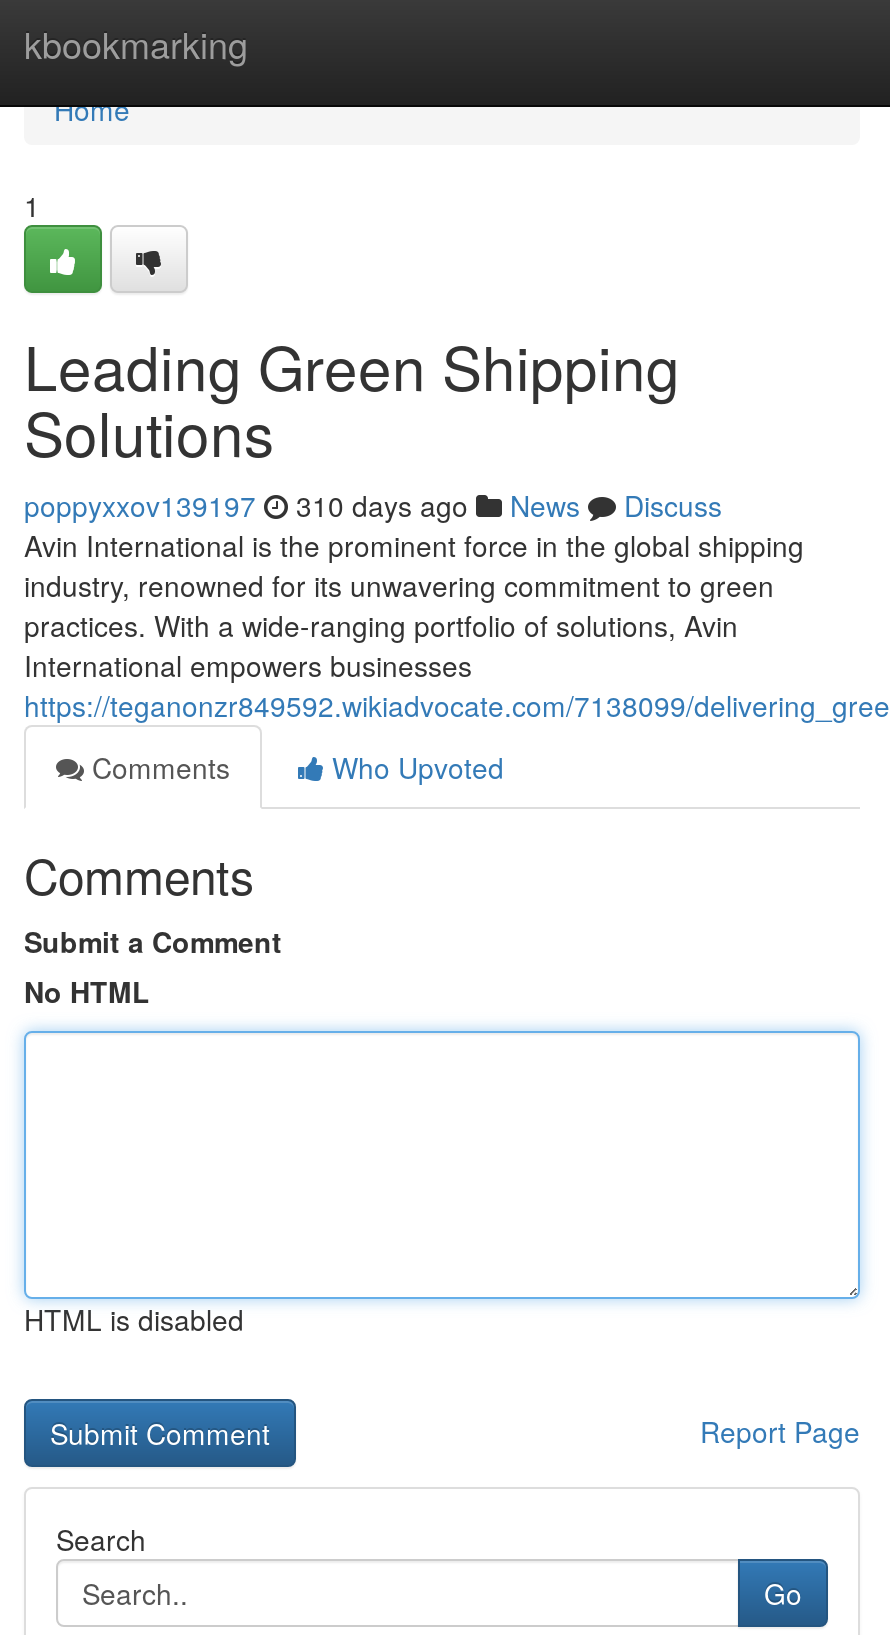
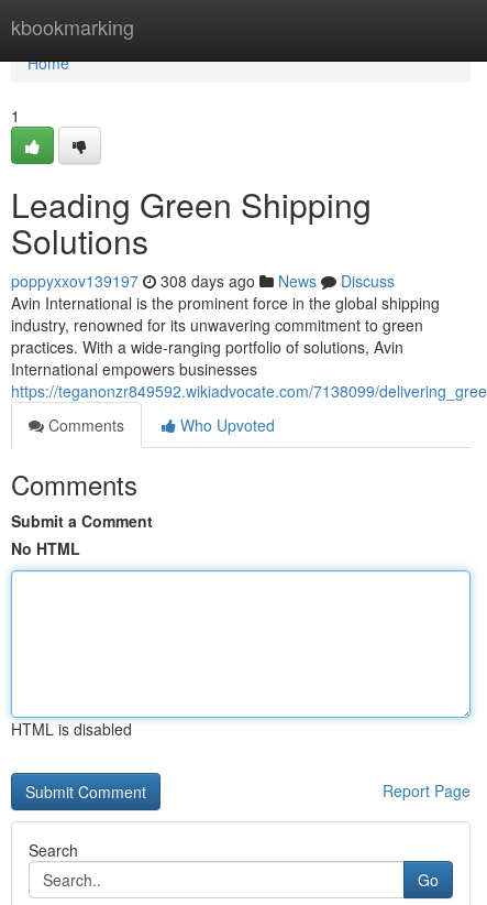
[24,485,722,525] poppyxxov139197 310 days ago News Discuss -> [11,270,395,292] poppyxxov139197 308 days ago News Discuss

